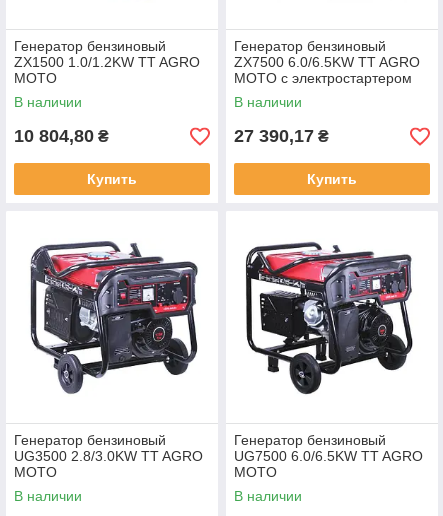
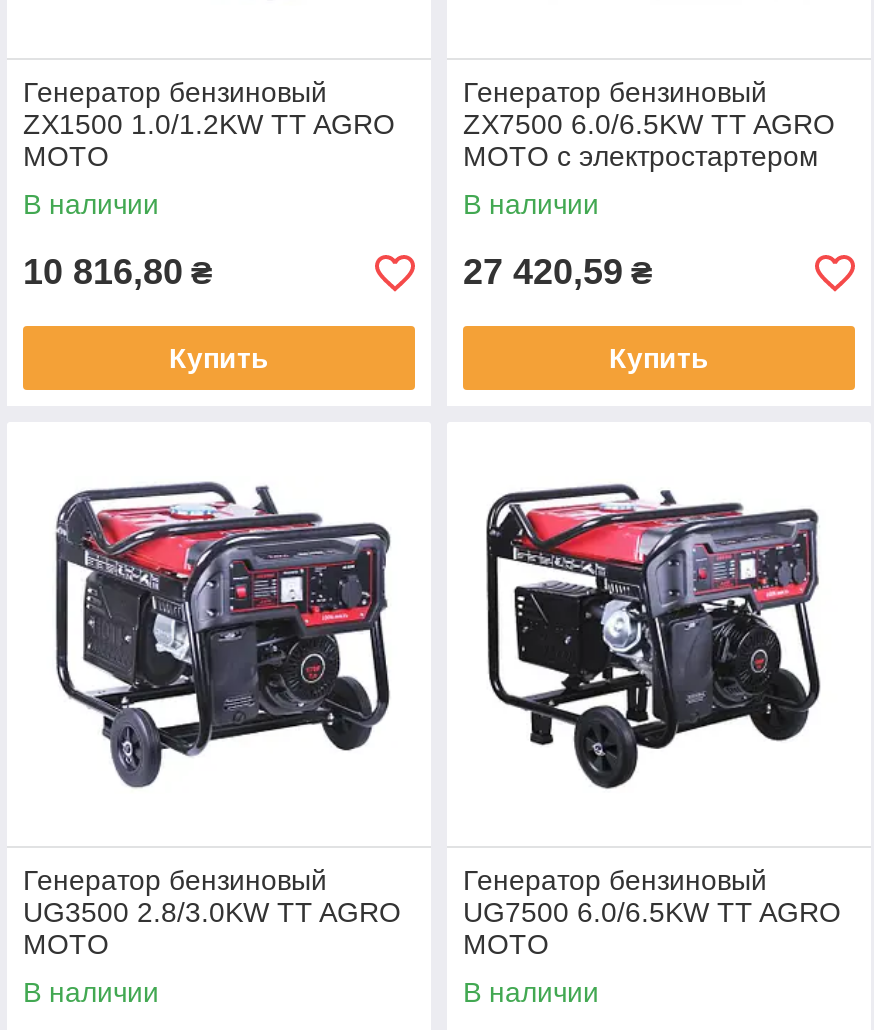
[14,126,109,146] 10 804,80 ₴ -> [23,252,213,292] 10 816,80 ₴
[234,126,329,146] 27 390,17 ₴ -> [463,252,653,292] 27 420,59 ₴

